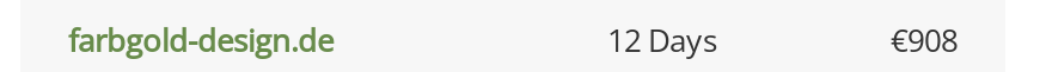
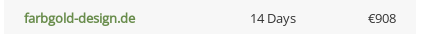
[607,19,717,61] 12 Days -> [249,9,295,27] 14 Days

